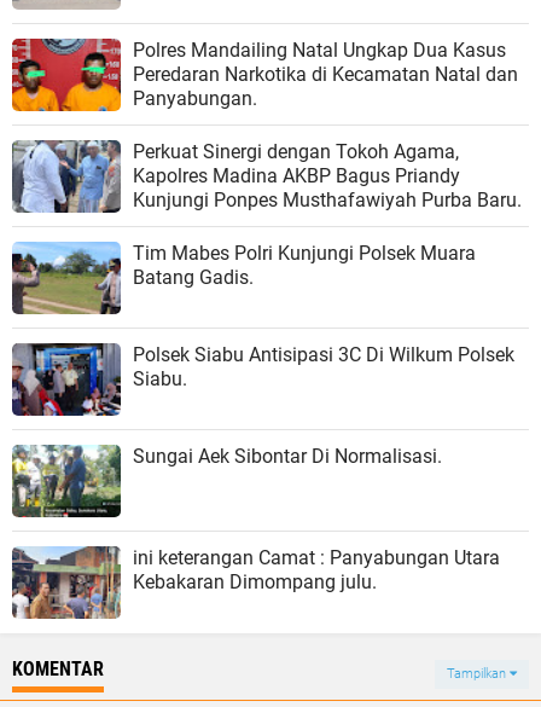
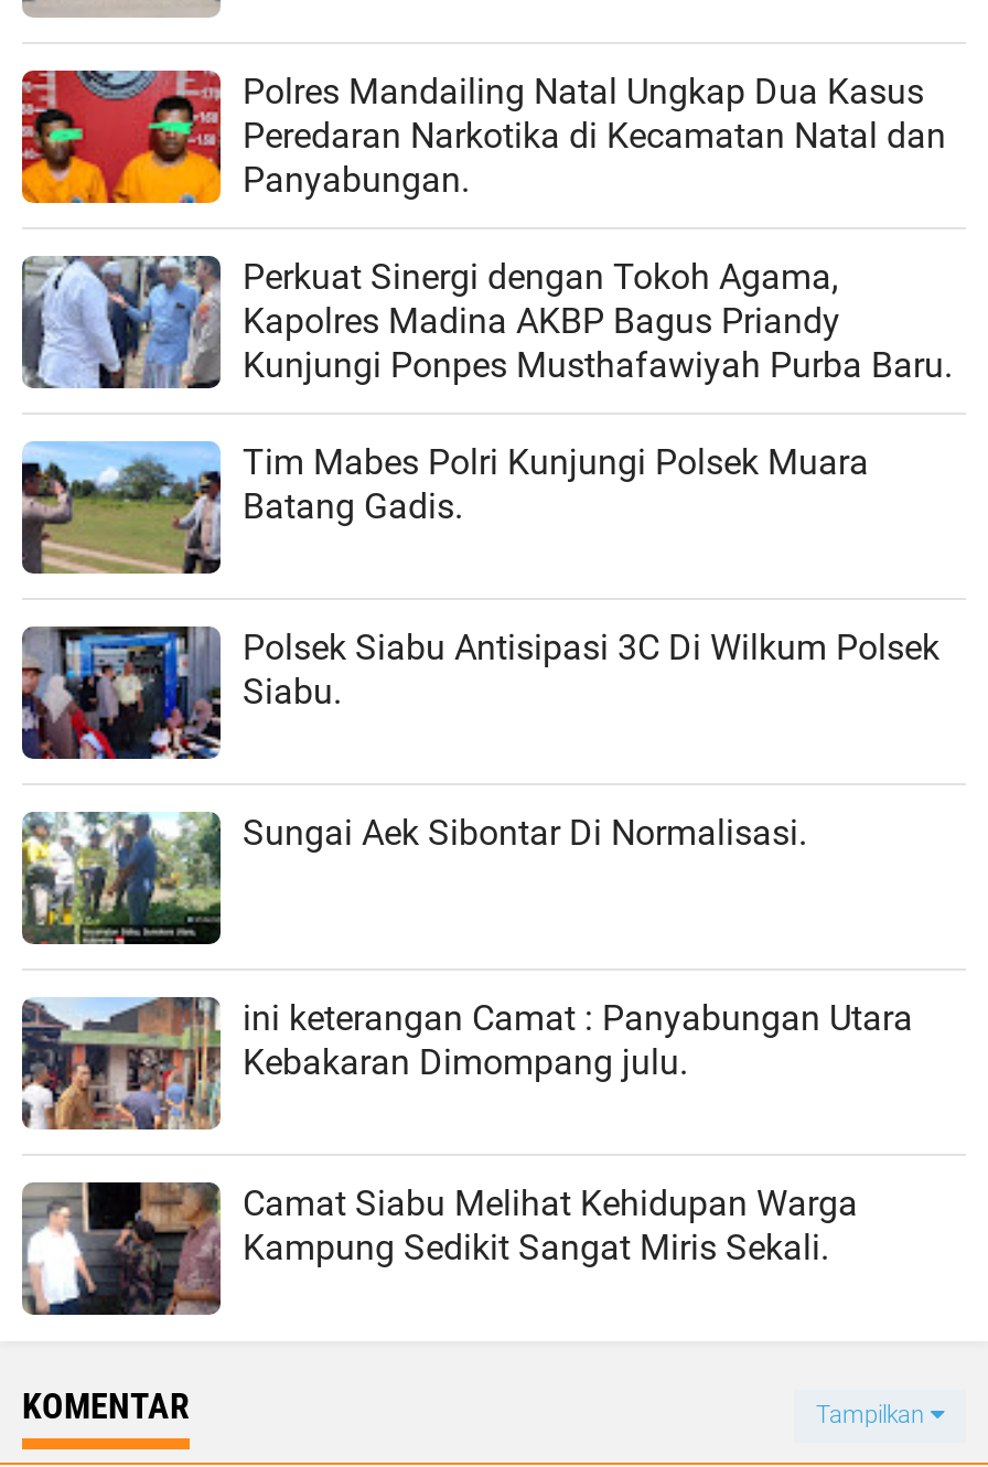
none -> [22,1180,858,1317] [image] | Camat Siabu Melihat Kehidupan Warga | Kampung Sedikit Sangat Miris Sekali.

